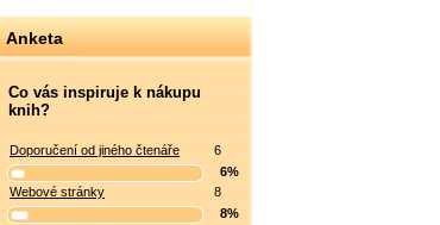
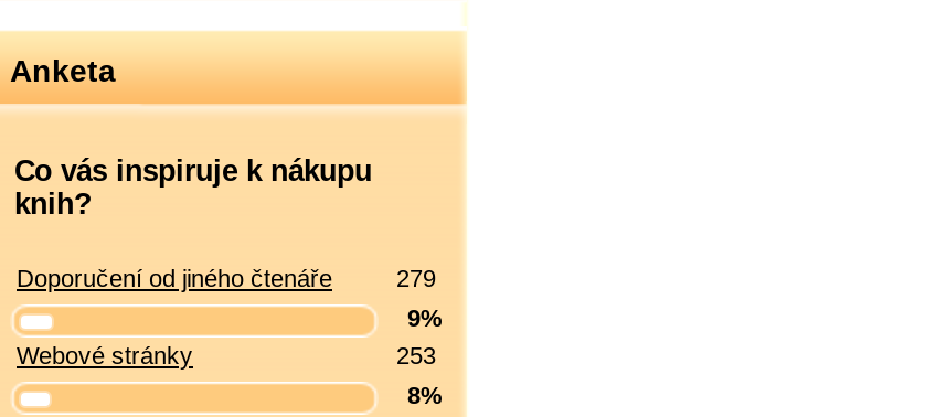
[214,143,221,157] 6 -> [396,265,436,291] 279
[220,164,239,179] 6% -> [407,304,443,331] 9%
[214,185,221,199] 8 -> [396,342,436,368] 253

